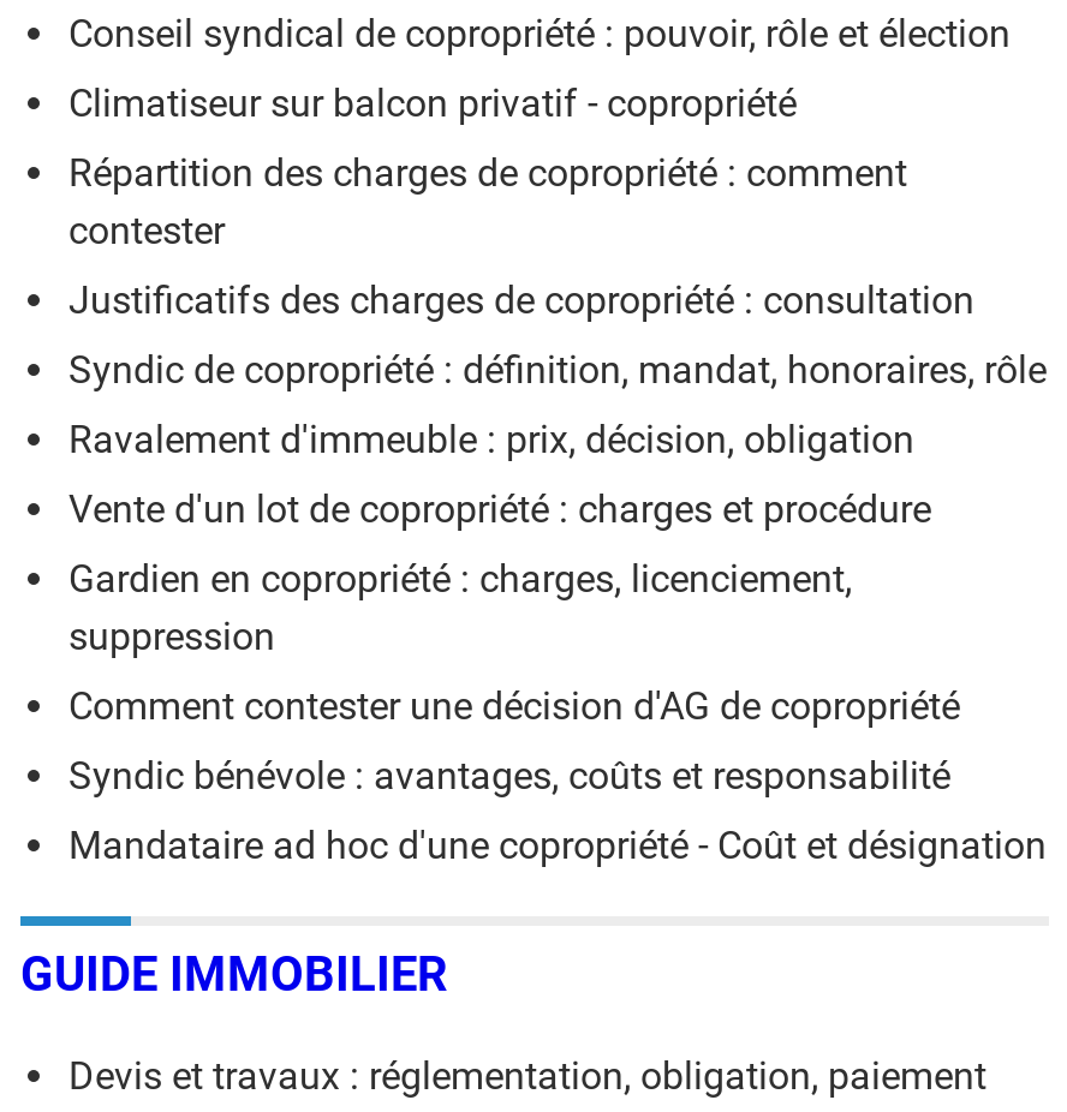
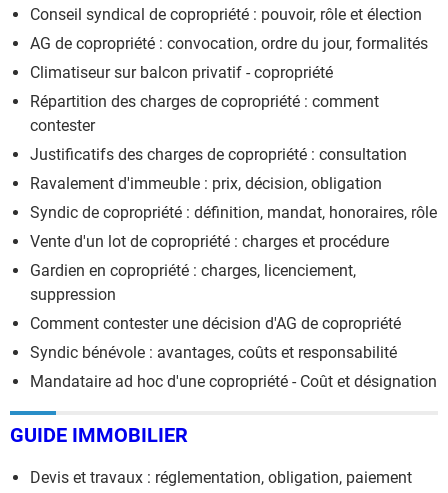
none -> [30,34,428,53] AG de copropriété : convocation, ordre du jour, formalités
moved [68,348,1047,394] -> [30,203,437,222]: Syndic de copropriété : définition, mandat, honoraires, rôle

